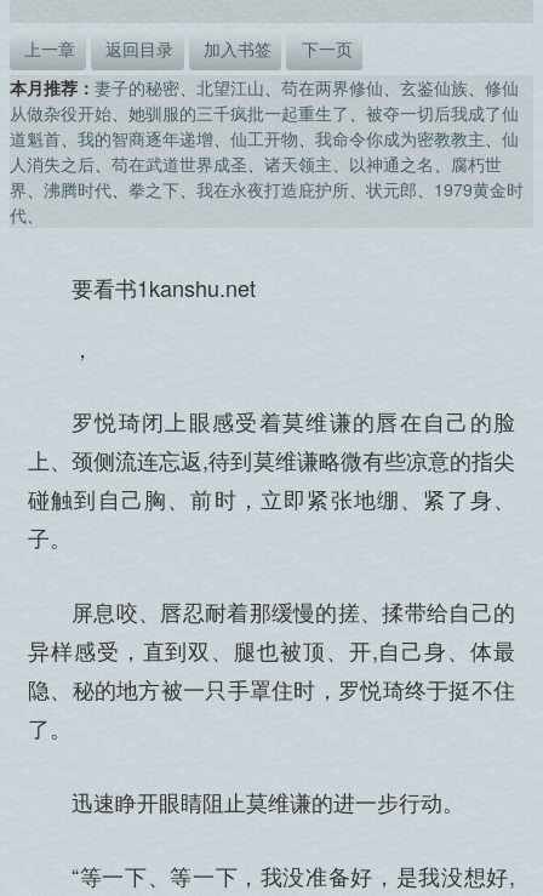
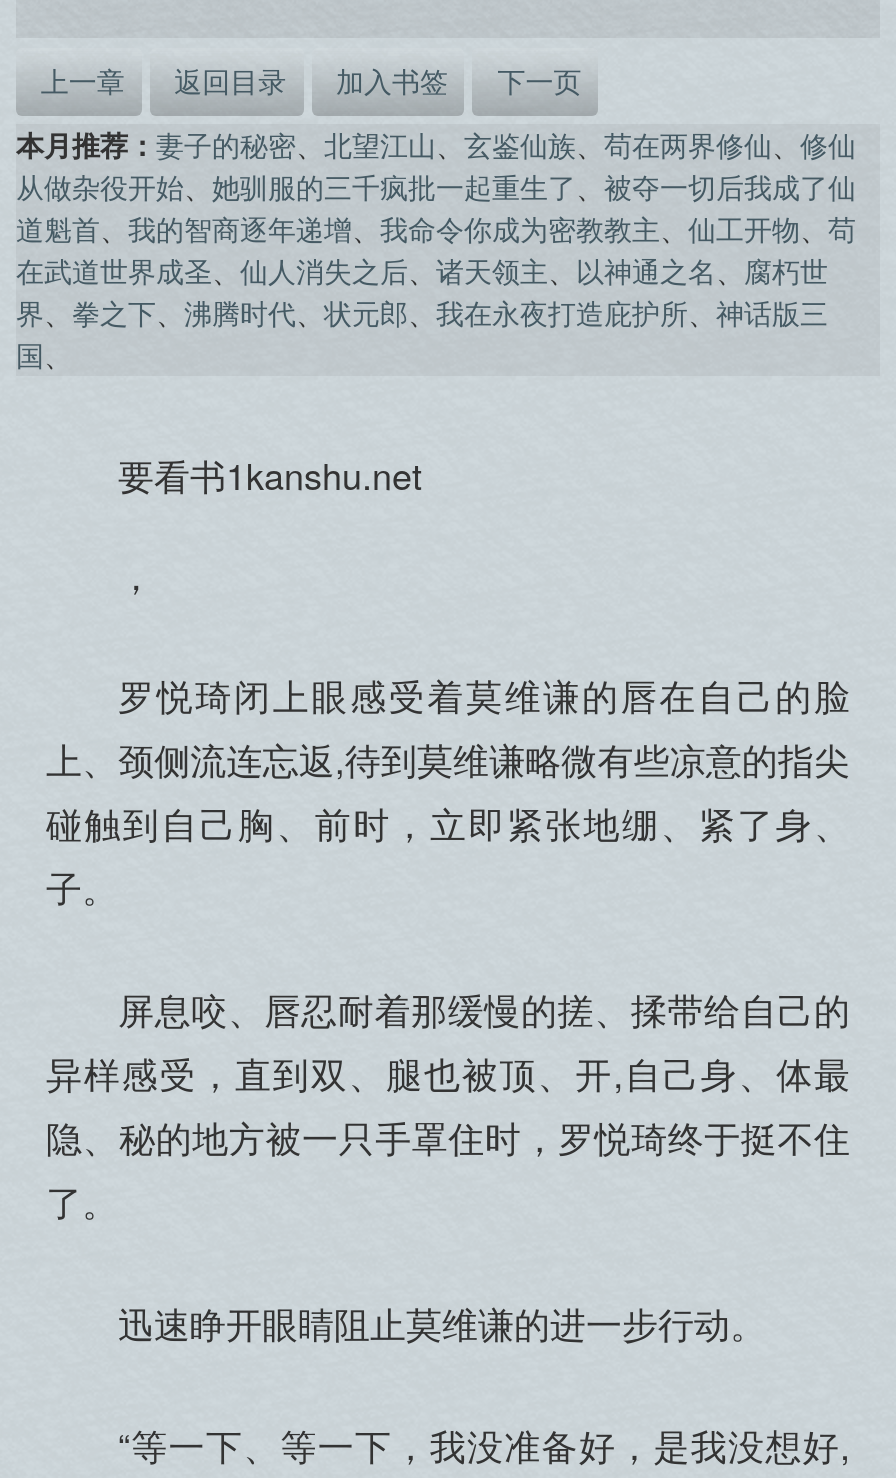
[10,75,519,99] 本月推荐：妻子的秘密、北望江山、苟在两界修仙、玄鉴仙族、修仙 -> [16,123,856,163] 本月推荐：妻子的秘密、北望江山、玄鉴仙族、苟在两界修仙、修仙
[10,126,524,226] 道魁首、我的智商逐年递增、仙工开物、我命令你成为密教教主、仙 | 人消失之后、苟在武道世界成圣、诸天领主、以神通之名、腐朽世 | 界、沸腾时代、拳之下、我在永夜打造庇护所、状元郎、1979黄金时 | 代、 -> [16,207,856,373] 道魁首、我的智商逐年递增、我命令你成为密教教主、仙工开物、苟 | 在武道世界成圣、仙人消失之后、诸天领主、以神通之名、腐朽世 | 界、拳之下、沸腾时代、状元郎、我在永夜打造庇护所、神话版三 | 国、

